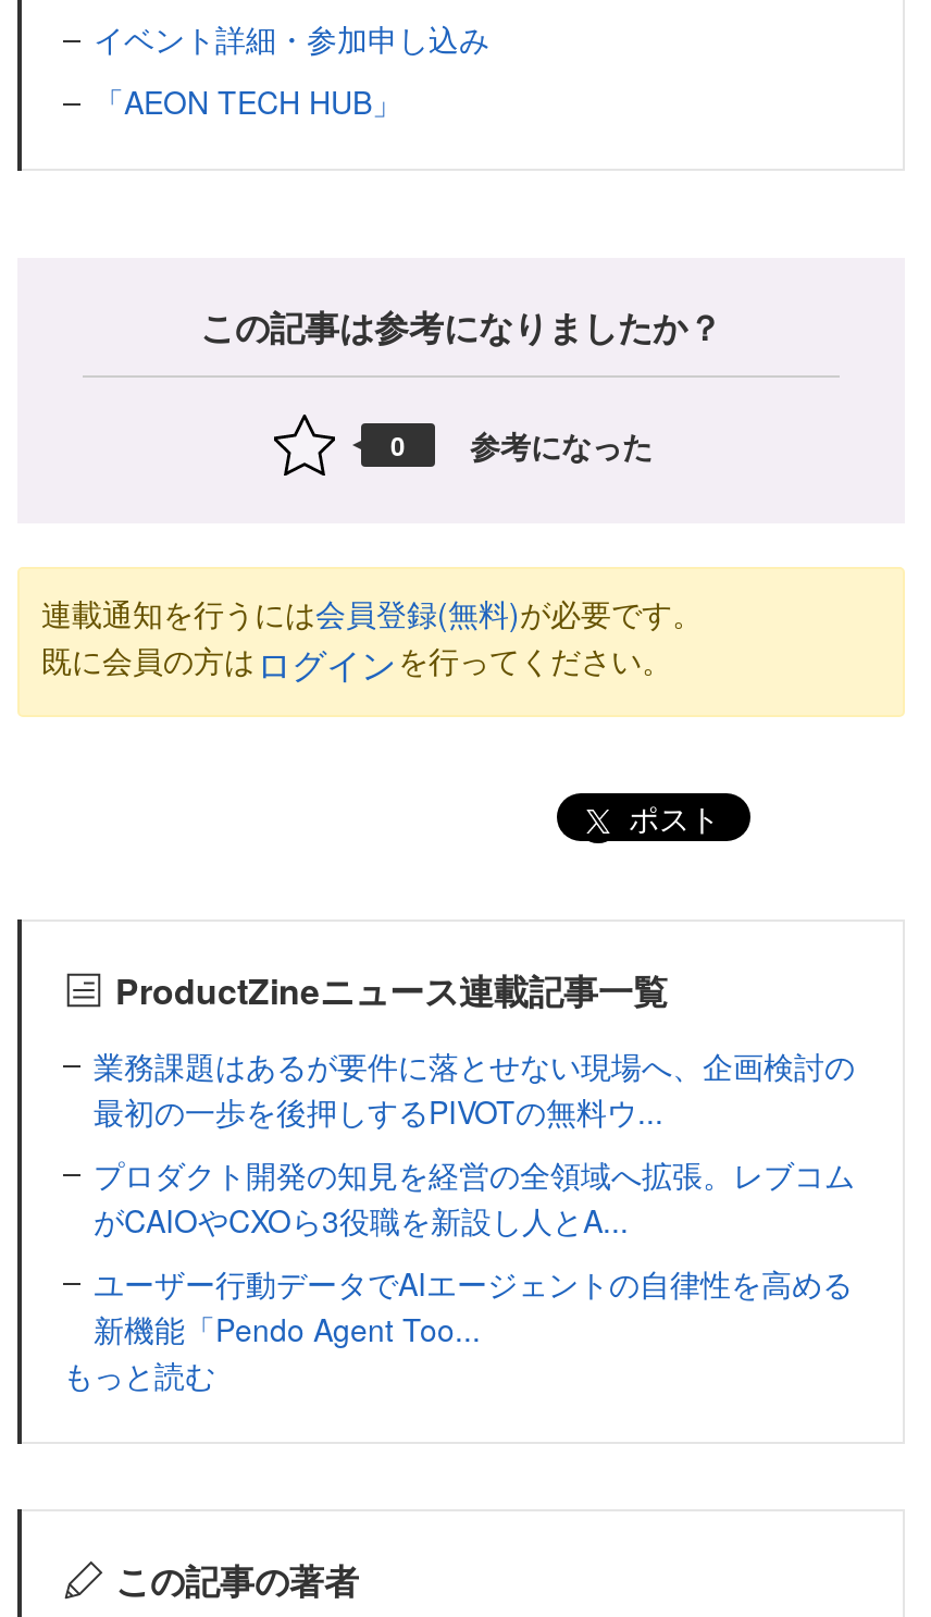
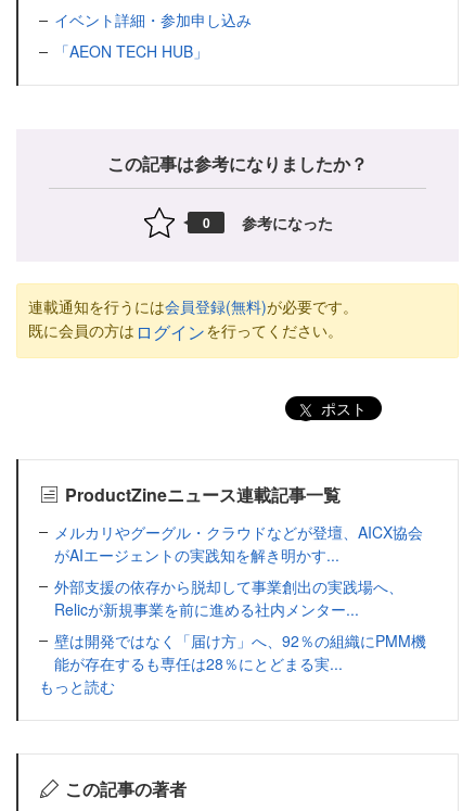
[94,1043,855,1350] 業務課題はあるが要件に落とせない現場へ、企画検討の | 最初の一歩を後押しするPIVOTの無料ウ... | プロダクト開発の知見を経営の全領域へ拡張。レブコム | がCAIOやCXOら3役職を新設し人とA... | ユーザー行動データでAIエージェントの自律性を高める | 新機能「Pendo Agent Too... -> [54,521,426,674] メルカリやグーグル・クラウドなどが登壇、AICX協会 | がAIエージェントの実践知を解き明かす... | 外部支援の依存から脱却して事業創出の実践場へ、 | Relicが新規事業を前に進める社内メンター... | 壁は開発ではなく「届け方」へ、92％の組織にPMM機 | 能が存在するも専任は28％にとどまる実...

